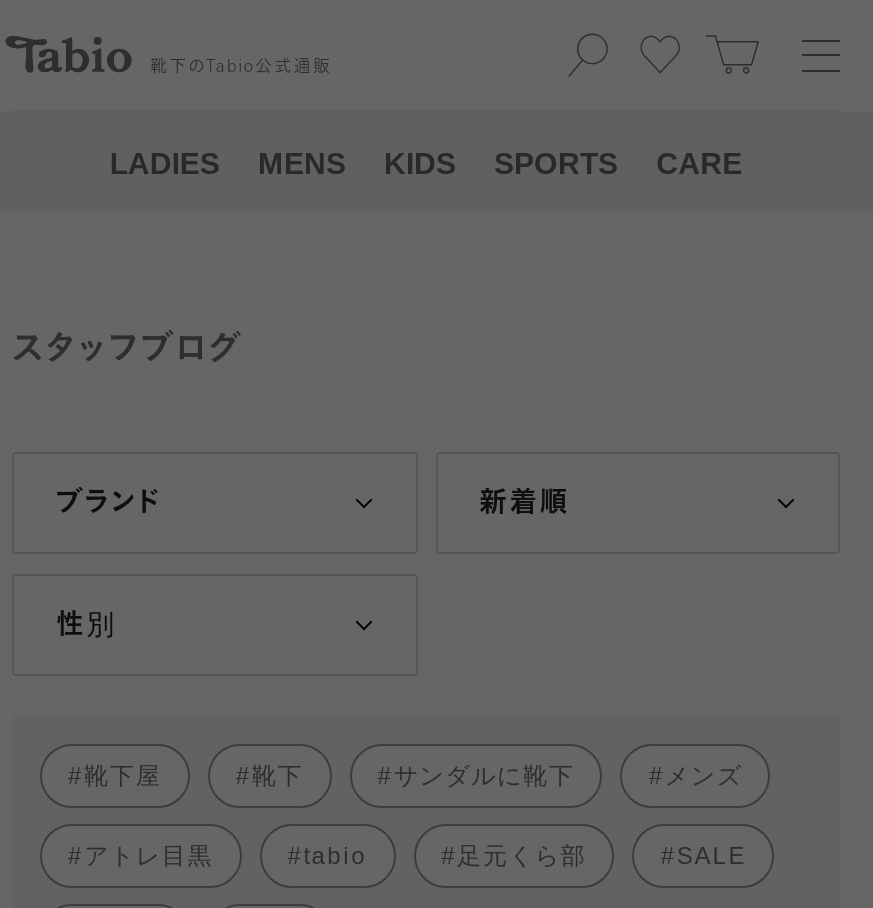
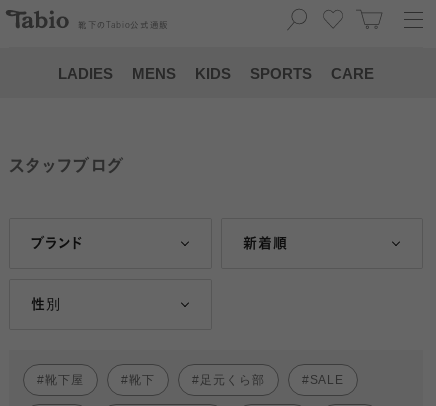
[84,761,743,869] サンダルに靴下 | メンズ | アトレ目黒 | tabio -> none

